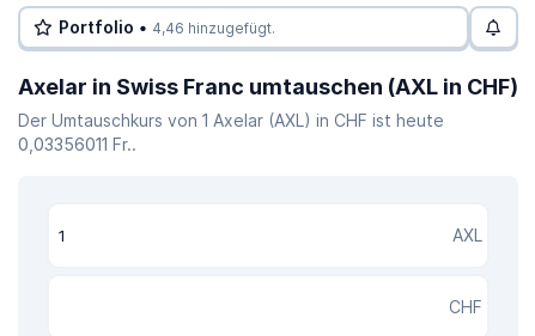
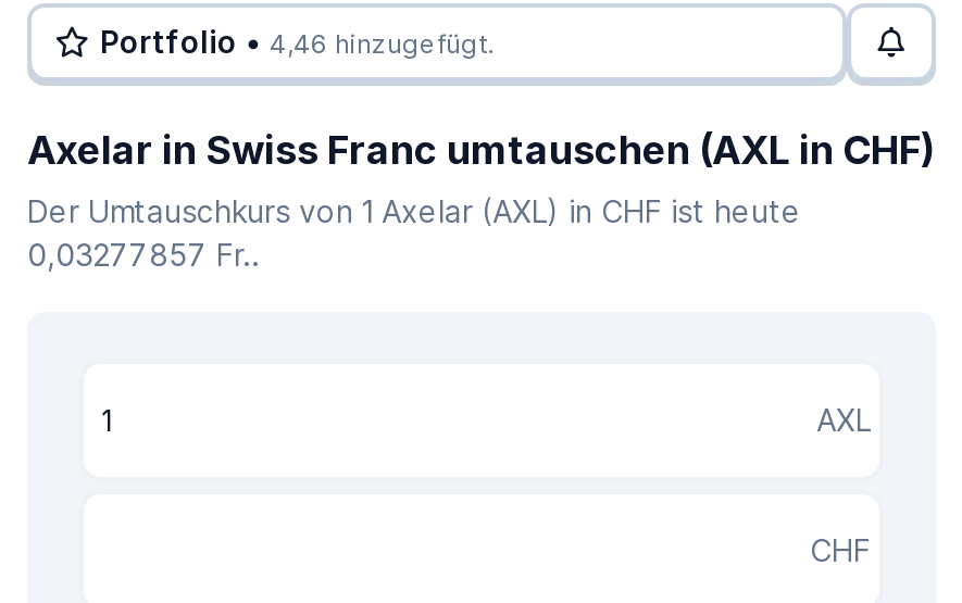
[18,134,136,154] 0,03356011 Fr.. -> [27,236,260,273] 0,03277857 Fr..

